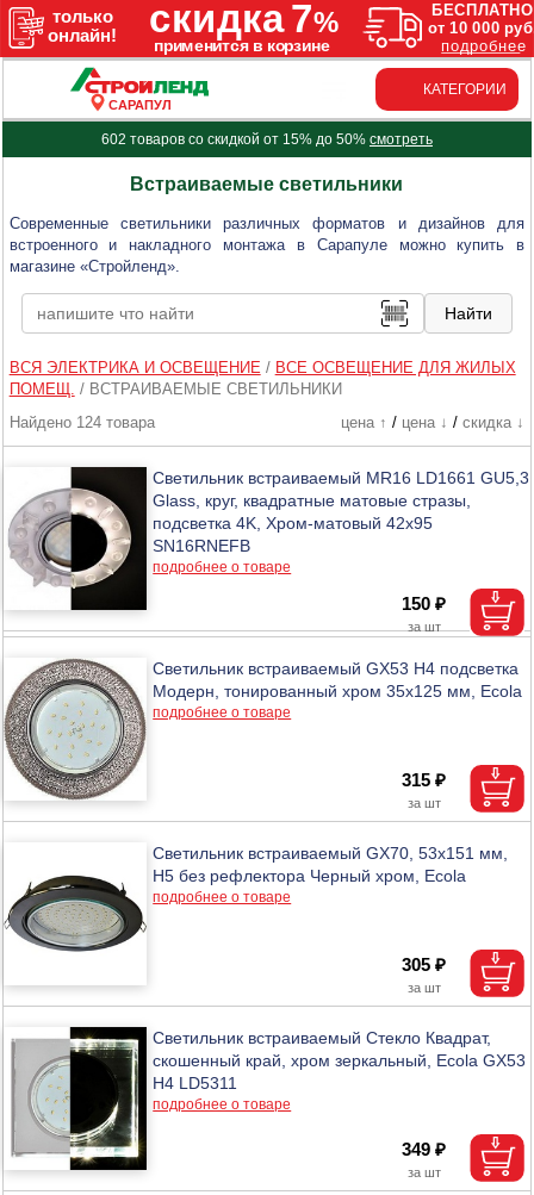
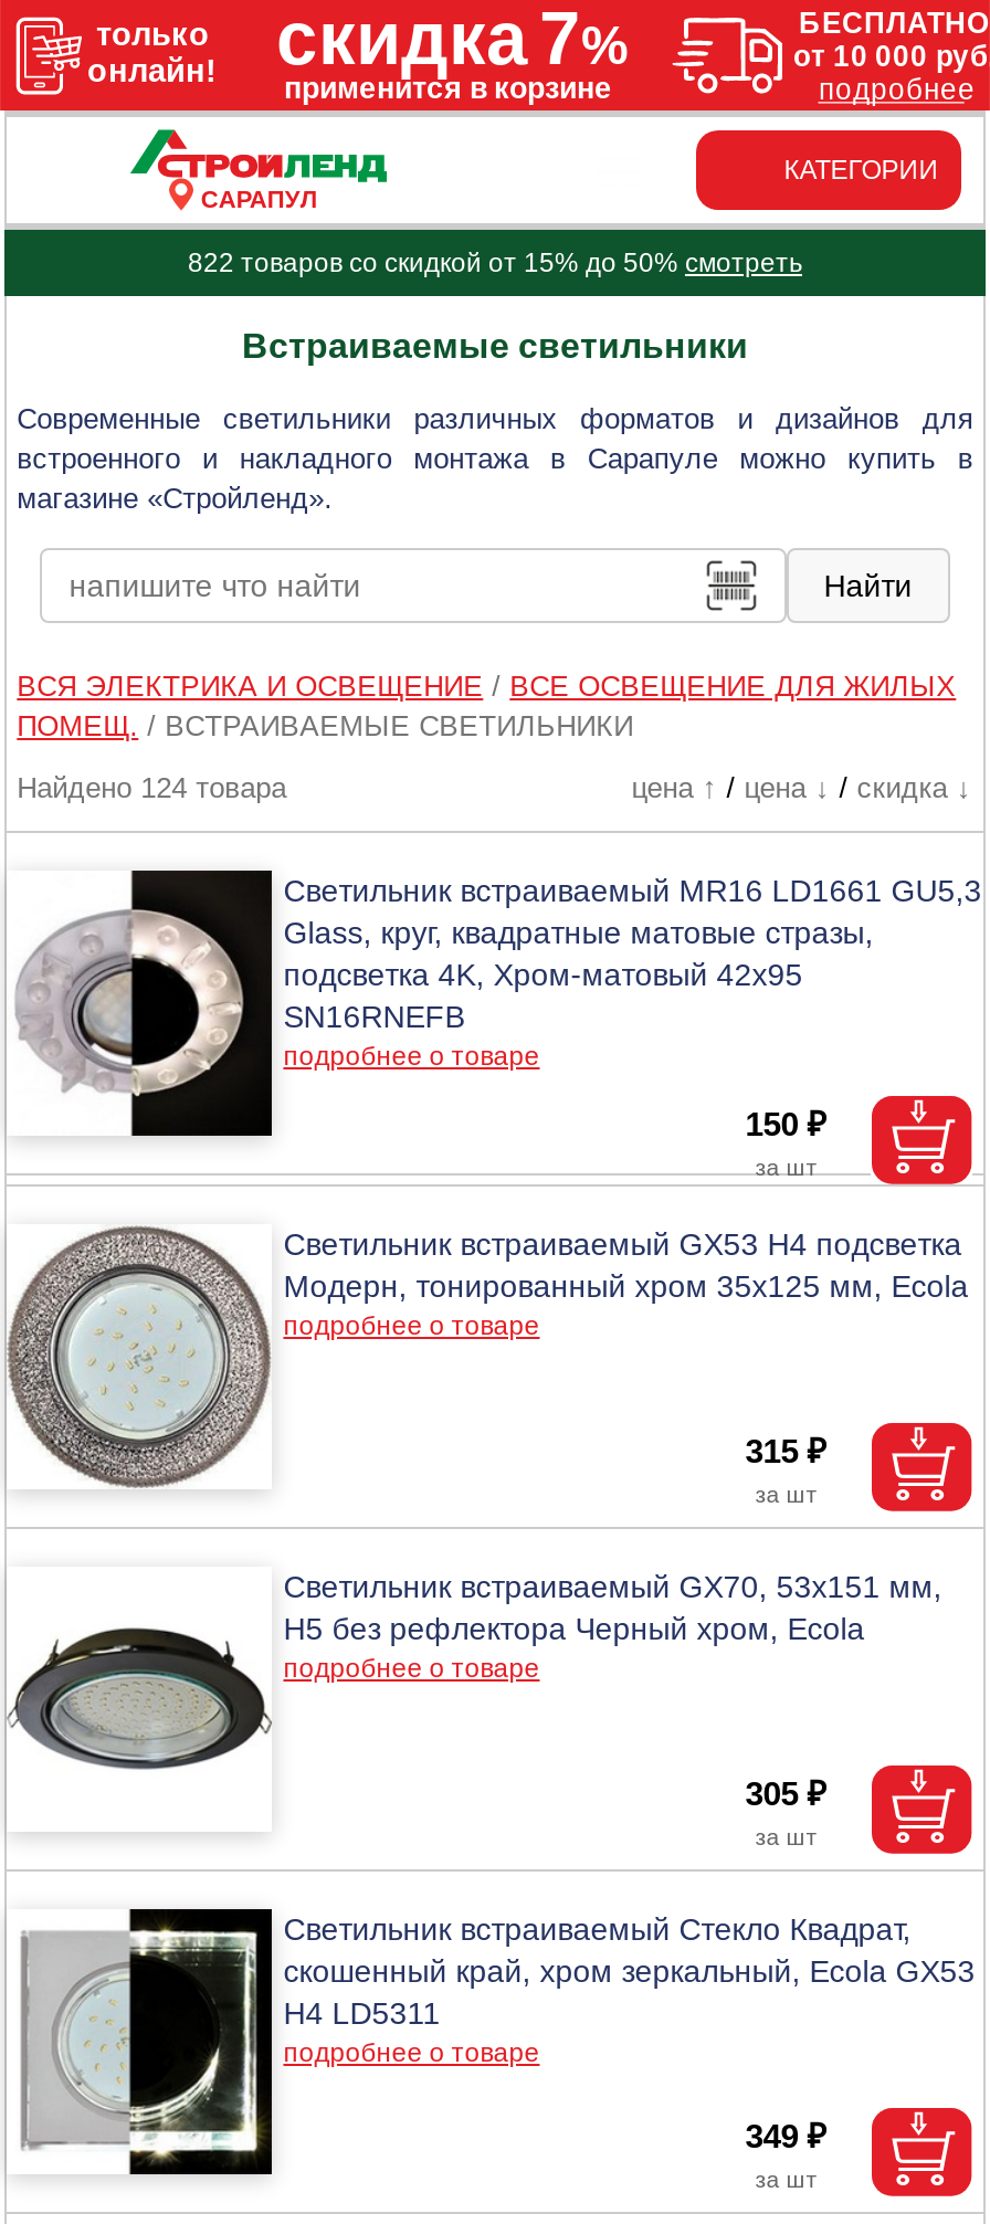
[101,131,433,147] 602 товаров со скидкой от 15% до 50% смотреть -> [188,247,802,278] 822 товаров со скидкой от 15% до 50% смотреть

